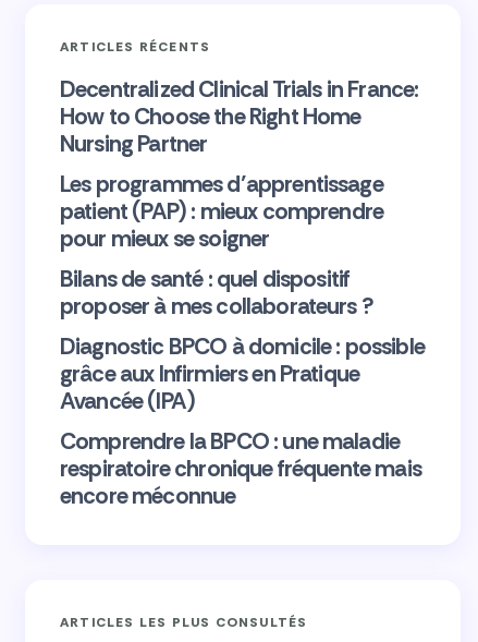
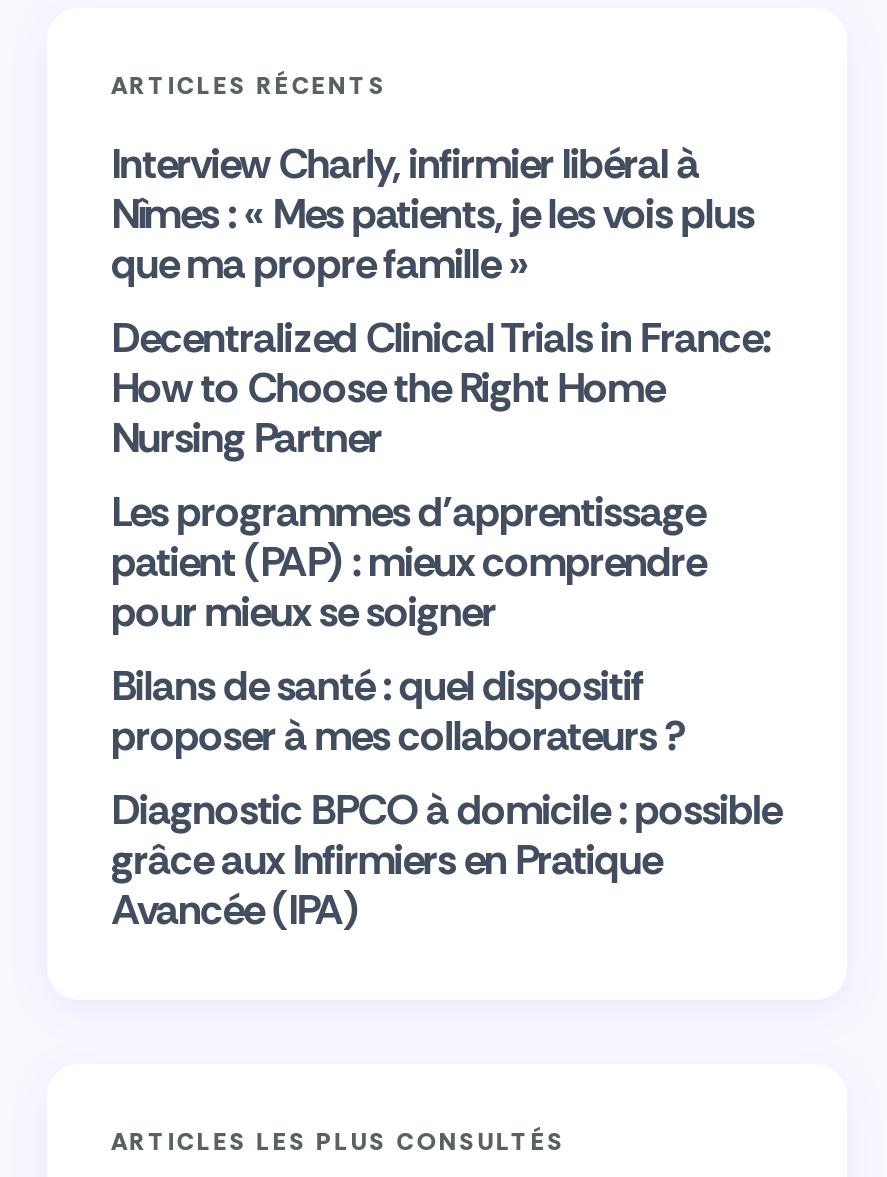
none -> [111,136,754,292] Interview Charly, infirmier libéral à | Nîmes : « Mes patients, je les vois plus | que ma propre famille »
moved [60,74,425,416] -> [111,310,781,938]: Decentralized Clinical Trials in France: | How to Choose the Right Home | Nursing Partner | ... | grâce aux Infirmiers en Pratique | Avancée (IPA)
[60,426,421,511] Comprendre la BPCO : une maladie | respiratoire chronique fréquente mais | encore méconnue -> none

